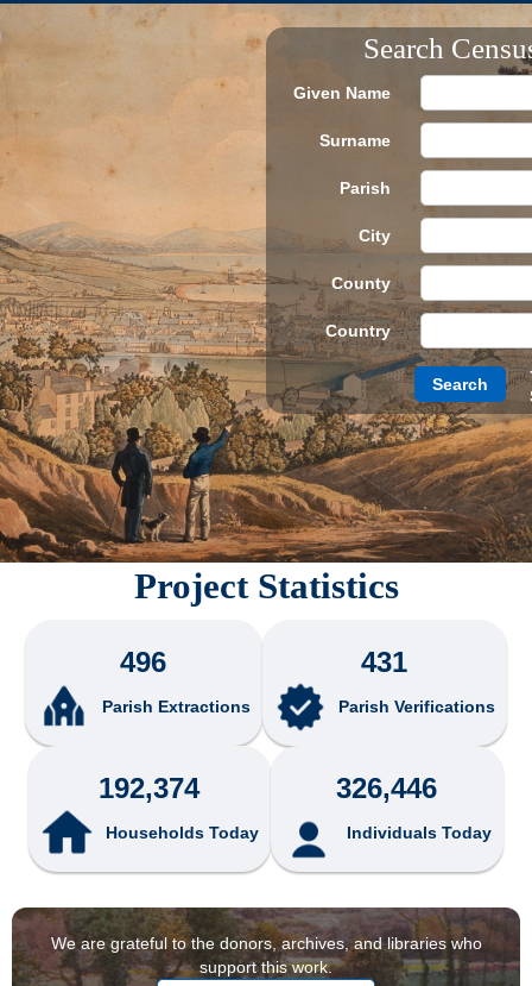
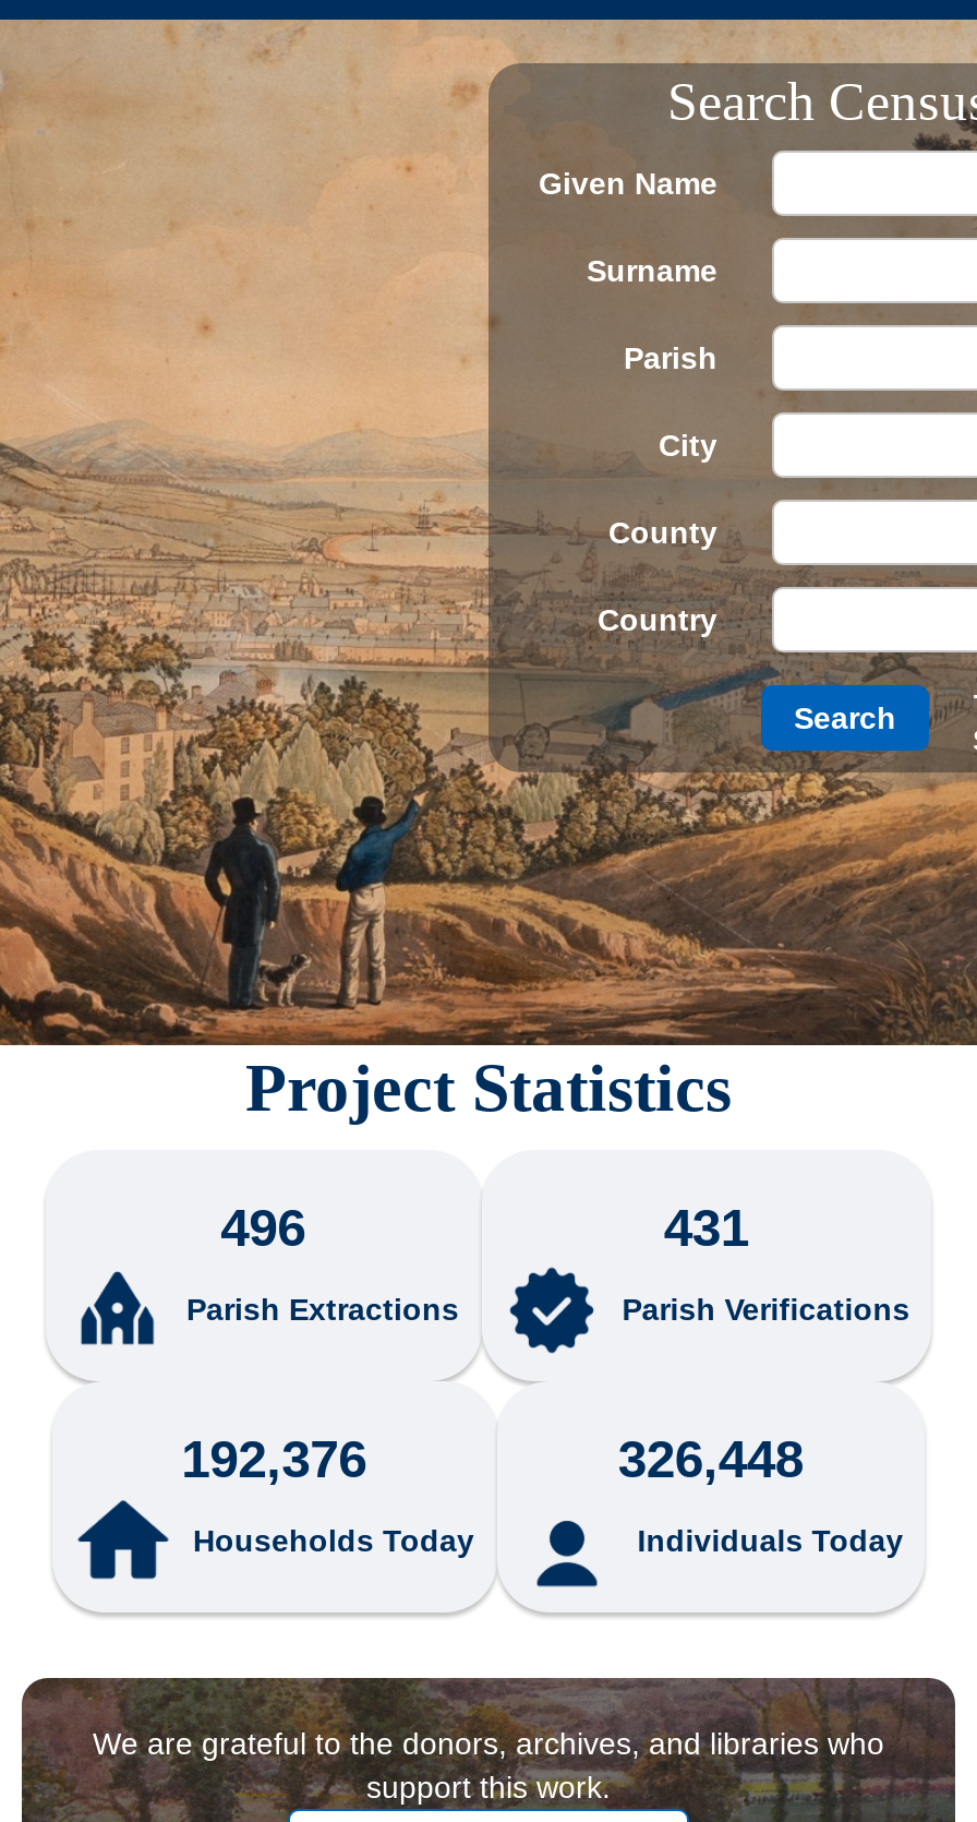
[99,772,200,804] 192,374 -> [181,1429,367,1488] 192,376
[337,772,437,804] 326,446 -> [618,1429,803,1488] 326,448

